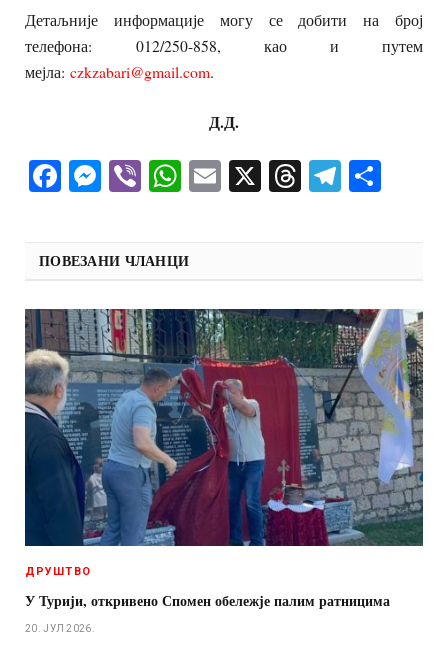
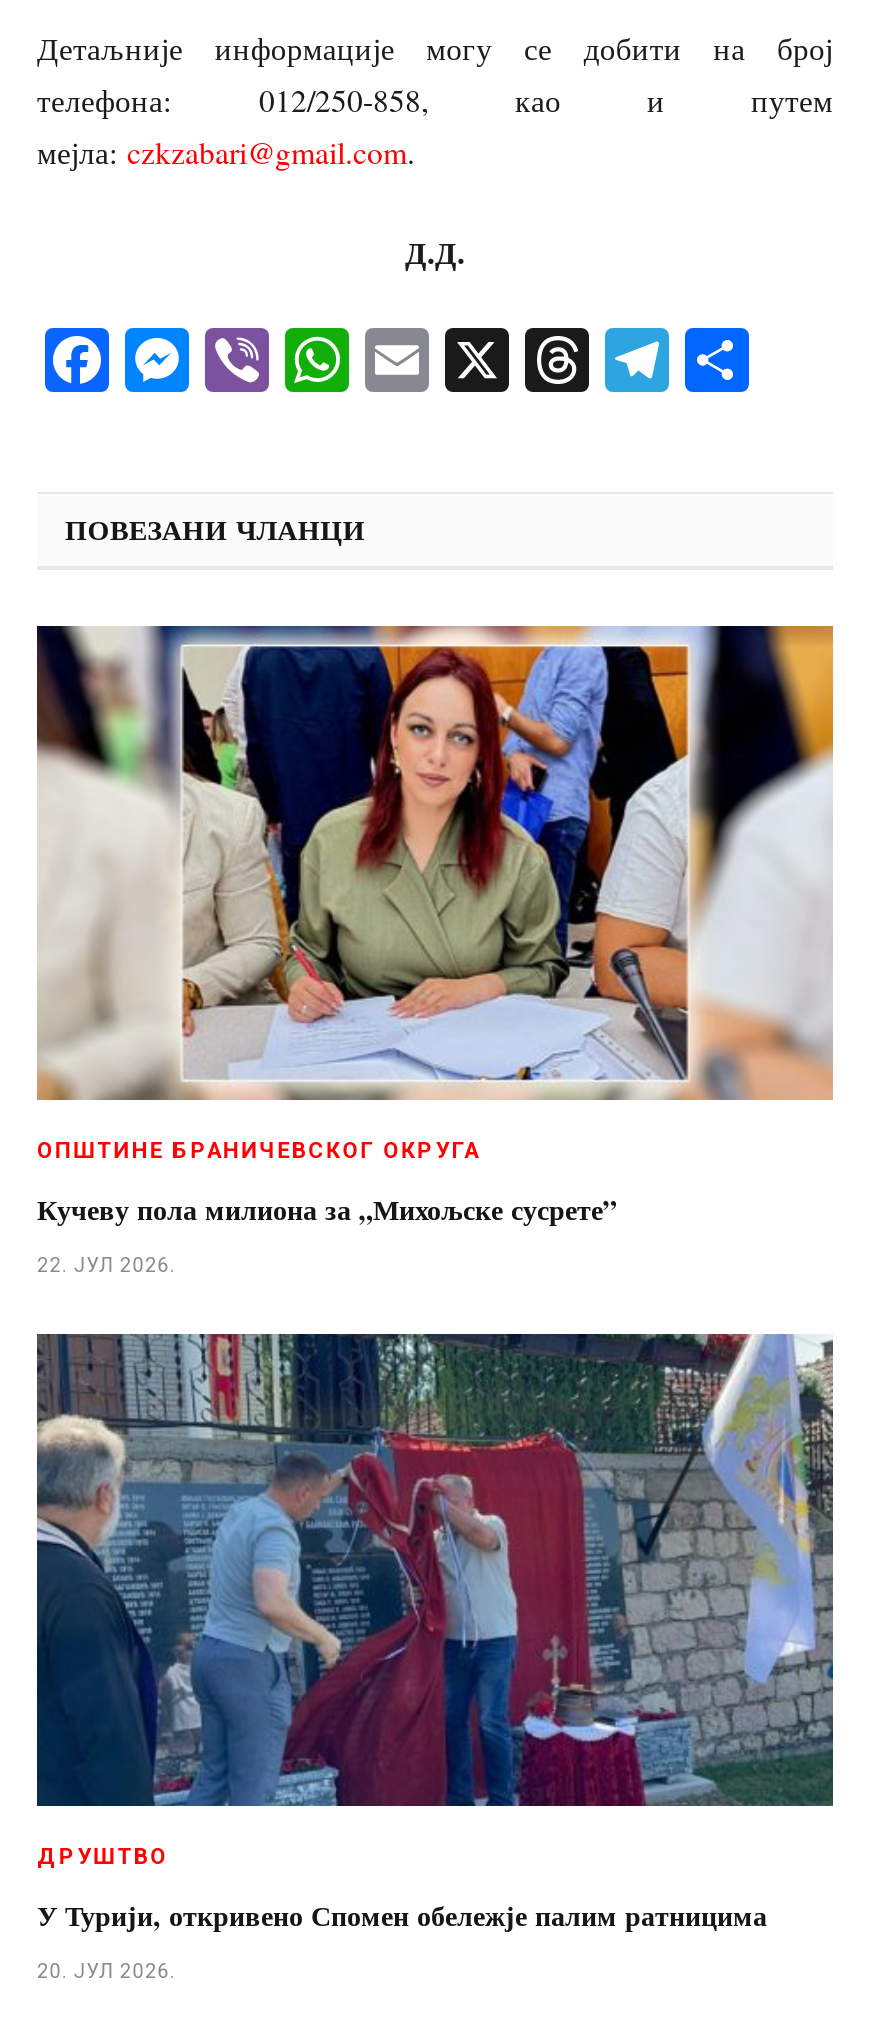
none -> [35,624,835,1275] [image] | ОПШТИНЕ БРАНИЧЕВСКОГ ОКРУГА | Кучеву пола милиона за „Михољске сусрете” | 22. ЈУЛ 2026.

